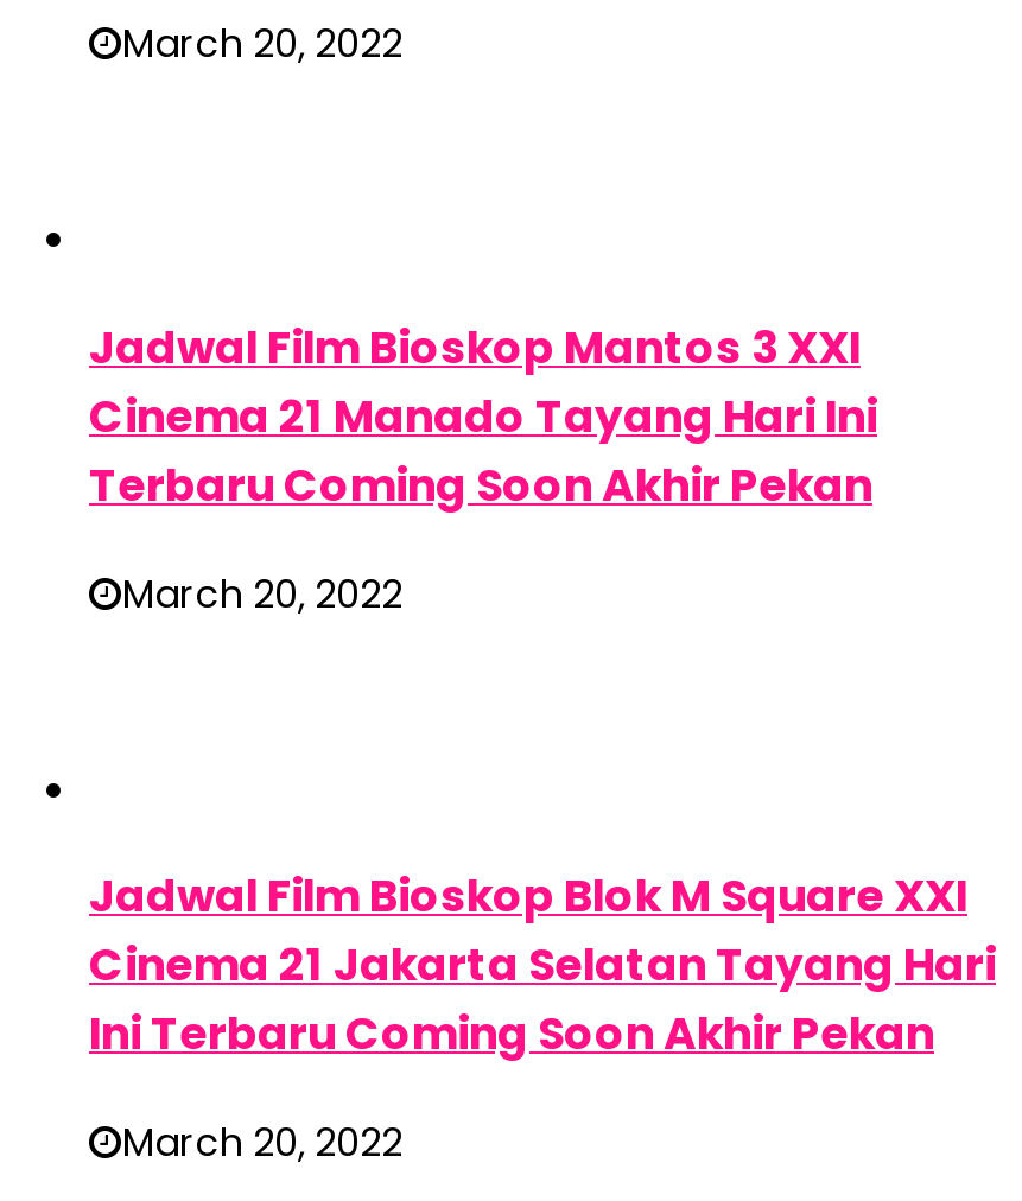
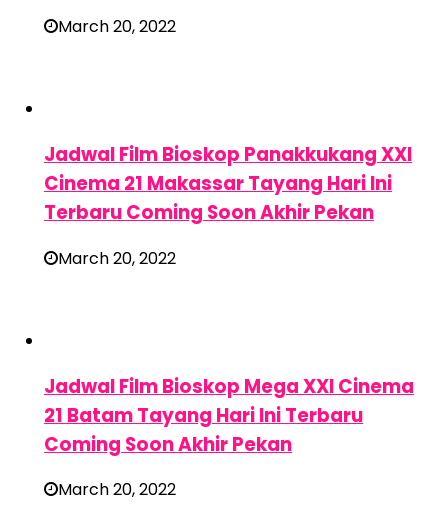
[89,316,877,449] Jadwal Film Bioskop Mantos 3 XXI | Cinema 21 Manado Tayang Hari Ini -> [44,141,412,197] Jadwal Film Bioskop Panakkukang XXI | Cinema 21 Makassar Tayang Hari Ini
[89,865,996,1067] Jadwal Film Bioskop Blok M Square XXI | Cinema 21 Jakarta Selatan Tayang Hari | Ini Terbaru Coming Soon Akhir Pekan -> [44,373,414,458] Jadwal Film Bioskop Mega XXI Cinema | 21 Batam Tayang Hari Ini Terbaru | Coming Soon Akhir Pekan

